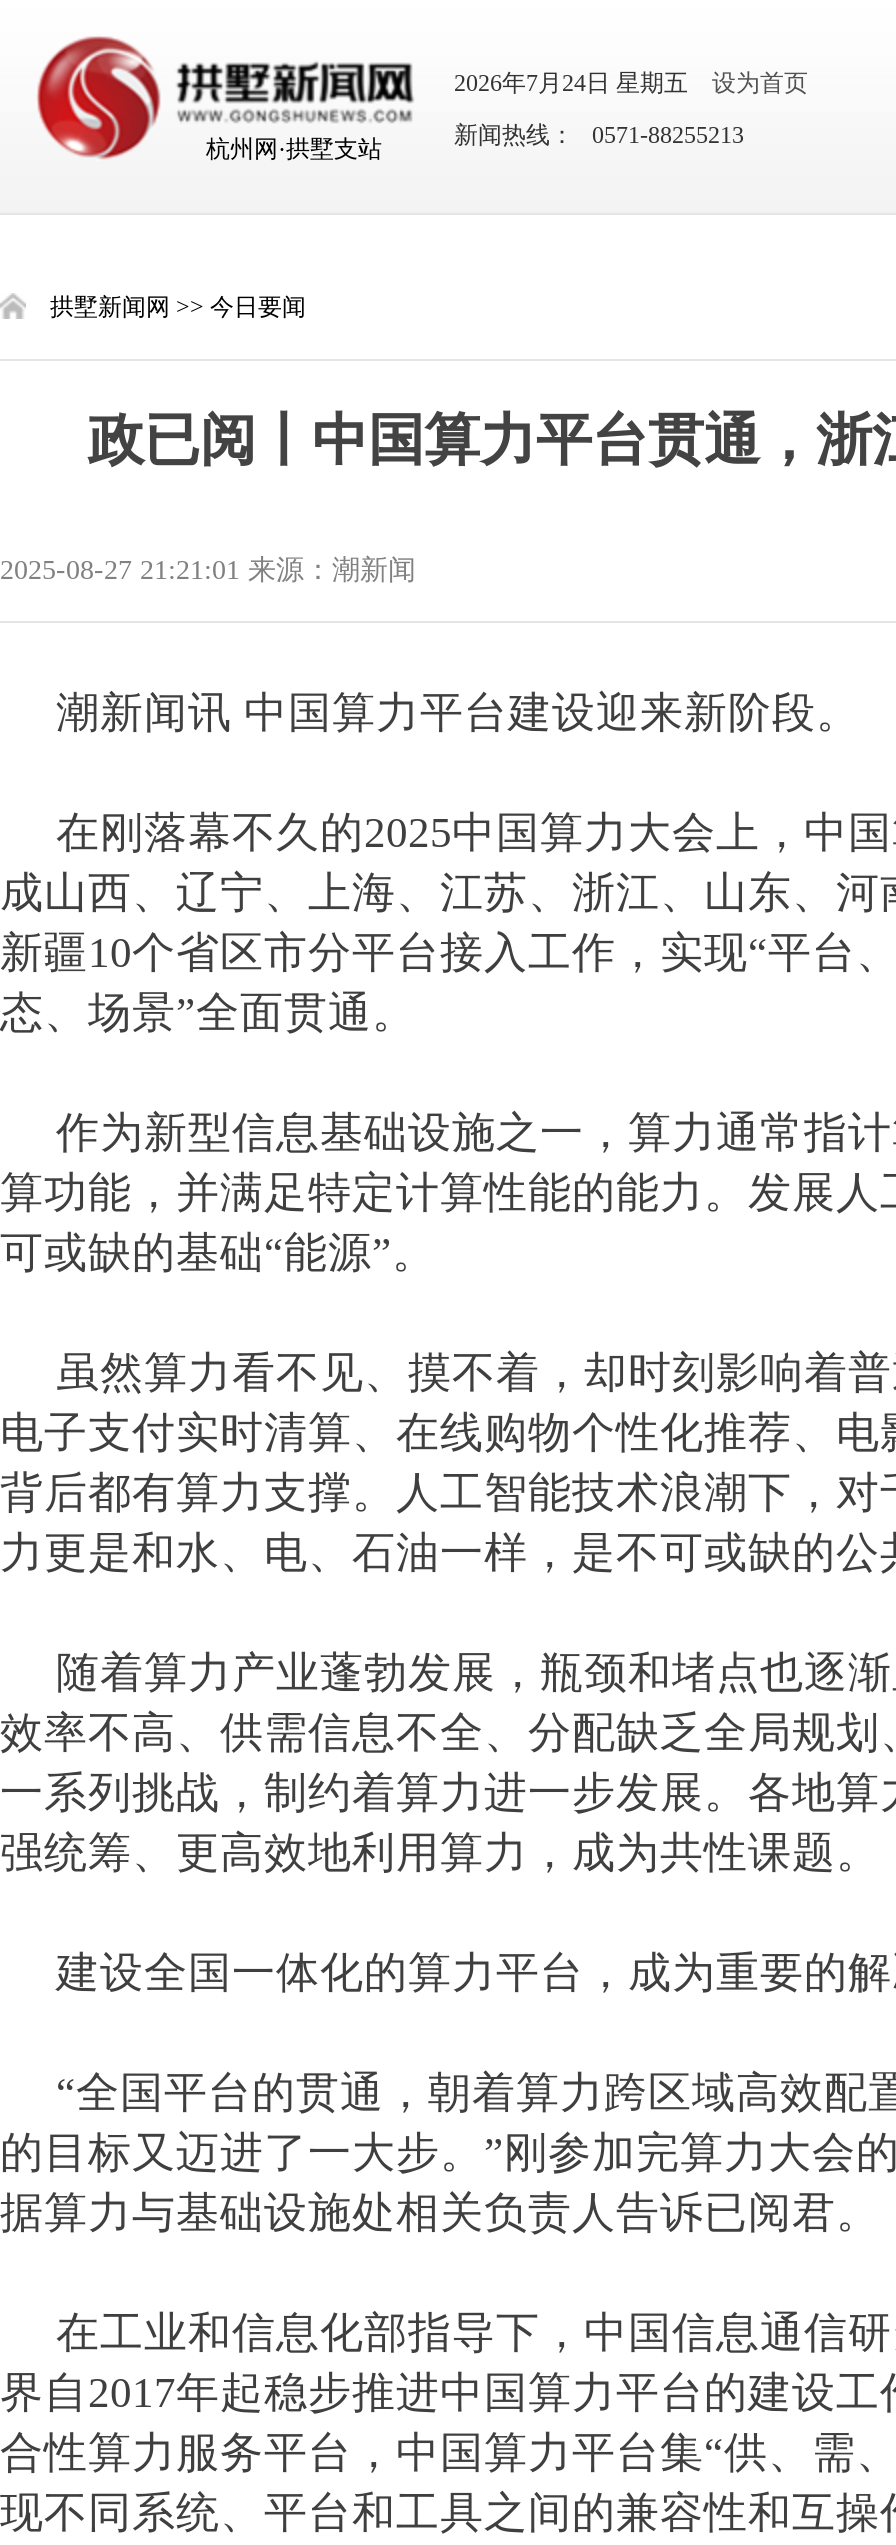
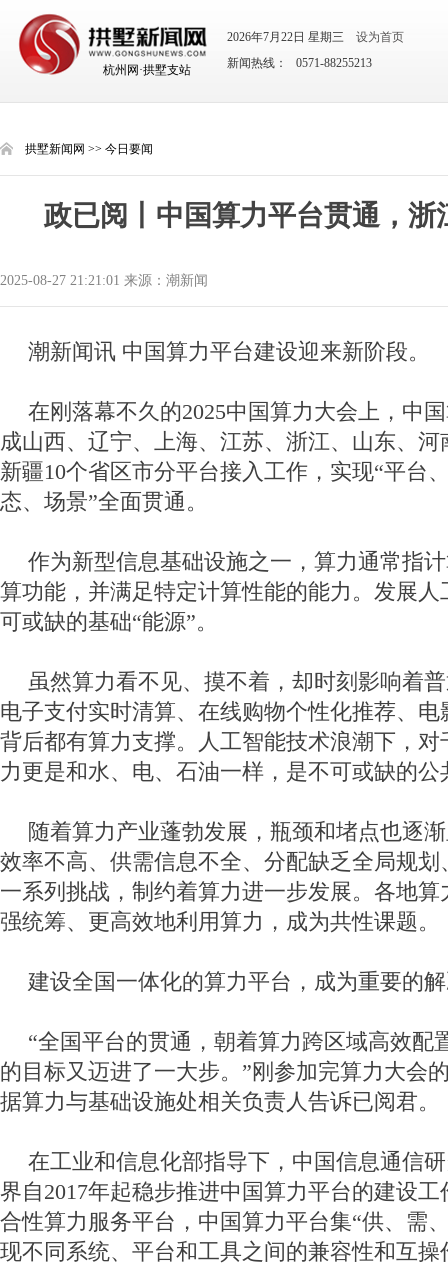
[454,69,808,97] 2026年7月24日 星期五设为首页 -> [227,30,404,44] 2026年7月22日 星期三设为首页

